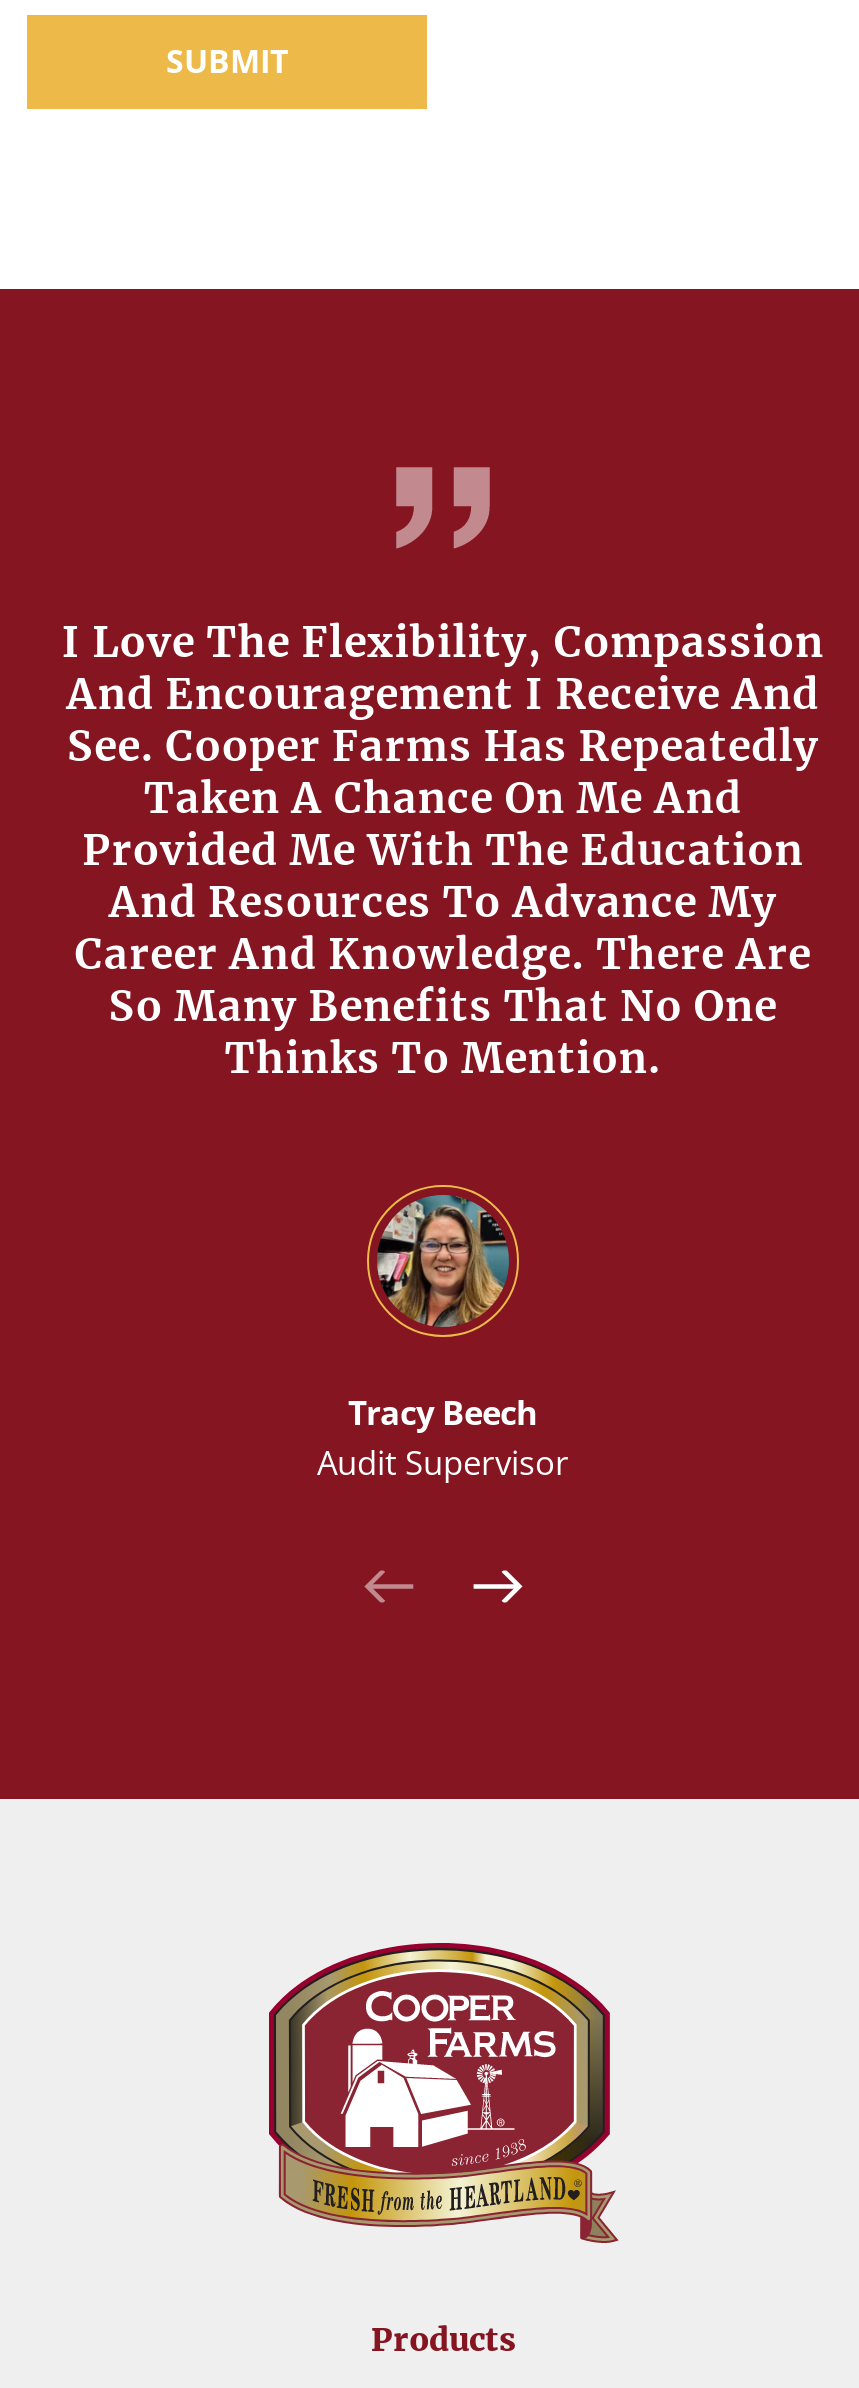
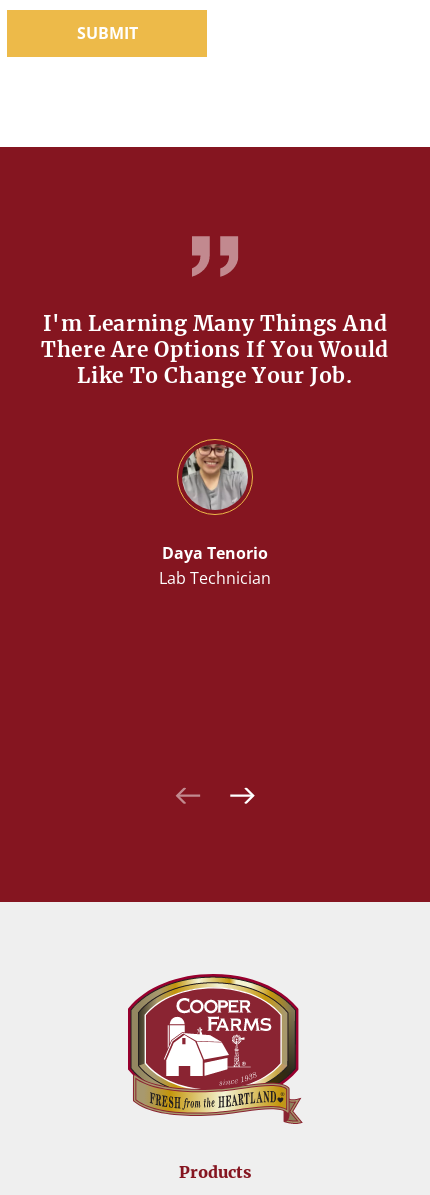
[62,615,824,1085] I Love The Flexibility, Compassion | And Encouragement I Receive And | See. Cooper Farms Has Repeatedly | Taken A Chance On Me And | Provided Me With The Education | And Resources To Advance My | Career And Knowledge. There Are | So Many Benefits That No One | Thinks To Mention. -> [41,310,389,389] I'm Learning Many Things And | There Are Options If You Would | Like To Change Your Job.
[365,1189,521,1339] [image] -> none
[317,1391,569,1485] Tracy Beech | Audit Supervisor -> [159,542,271,589] Daya Tenorio | Lab Technician

